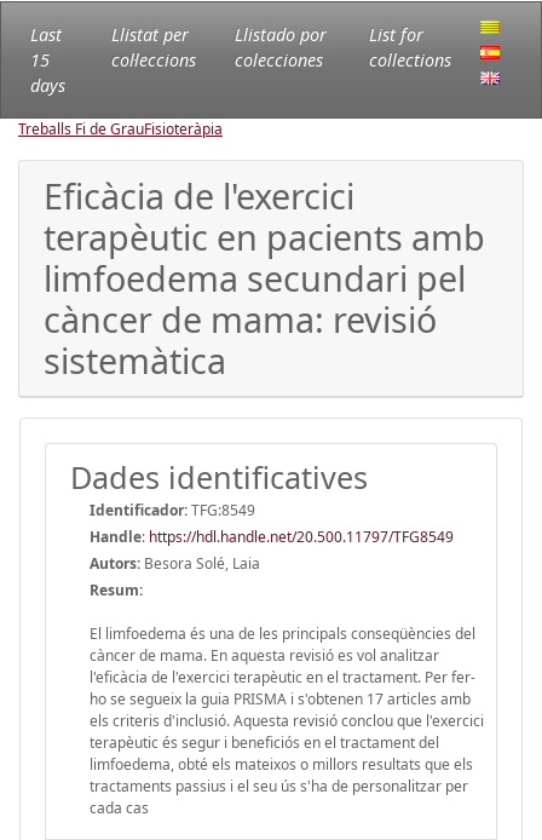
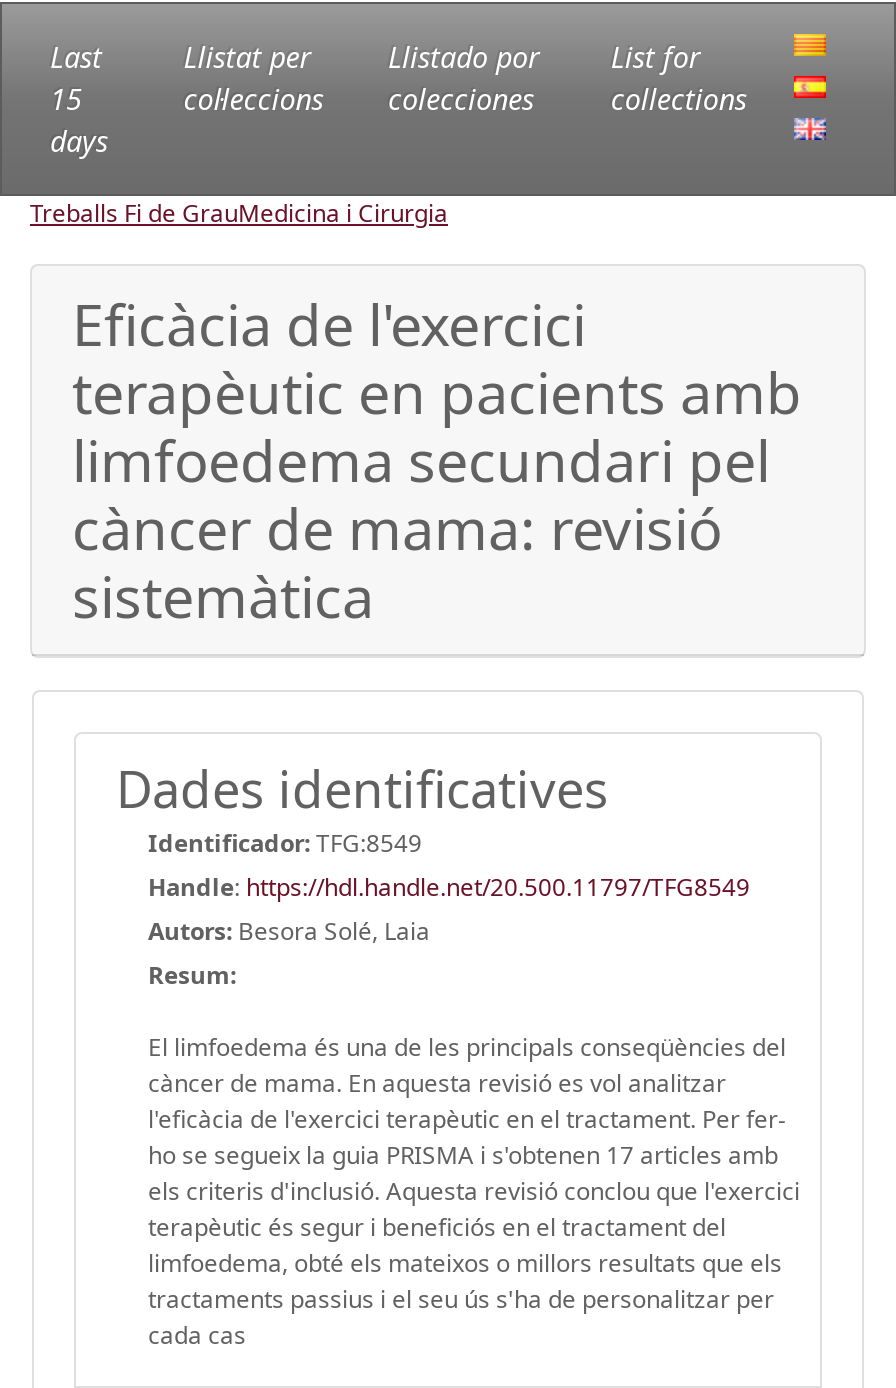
[18,119,223,139] Treballs Fi de GrauFisioteràpia -> [30,196,448,230] Treballs Fi de GrauMedicina i Cirurgia

